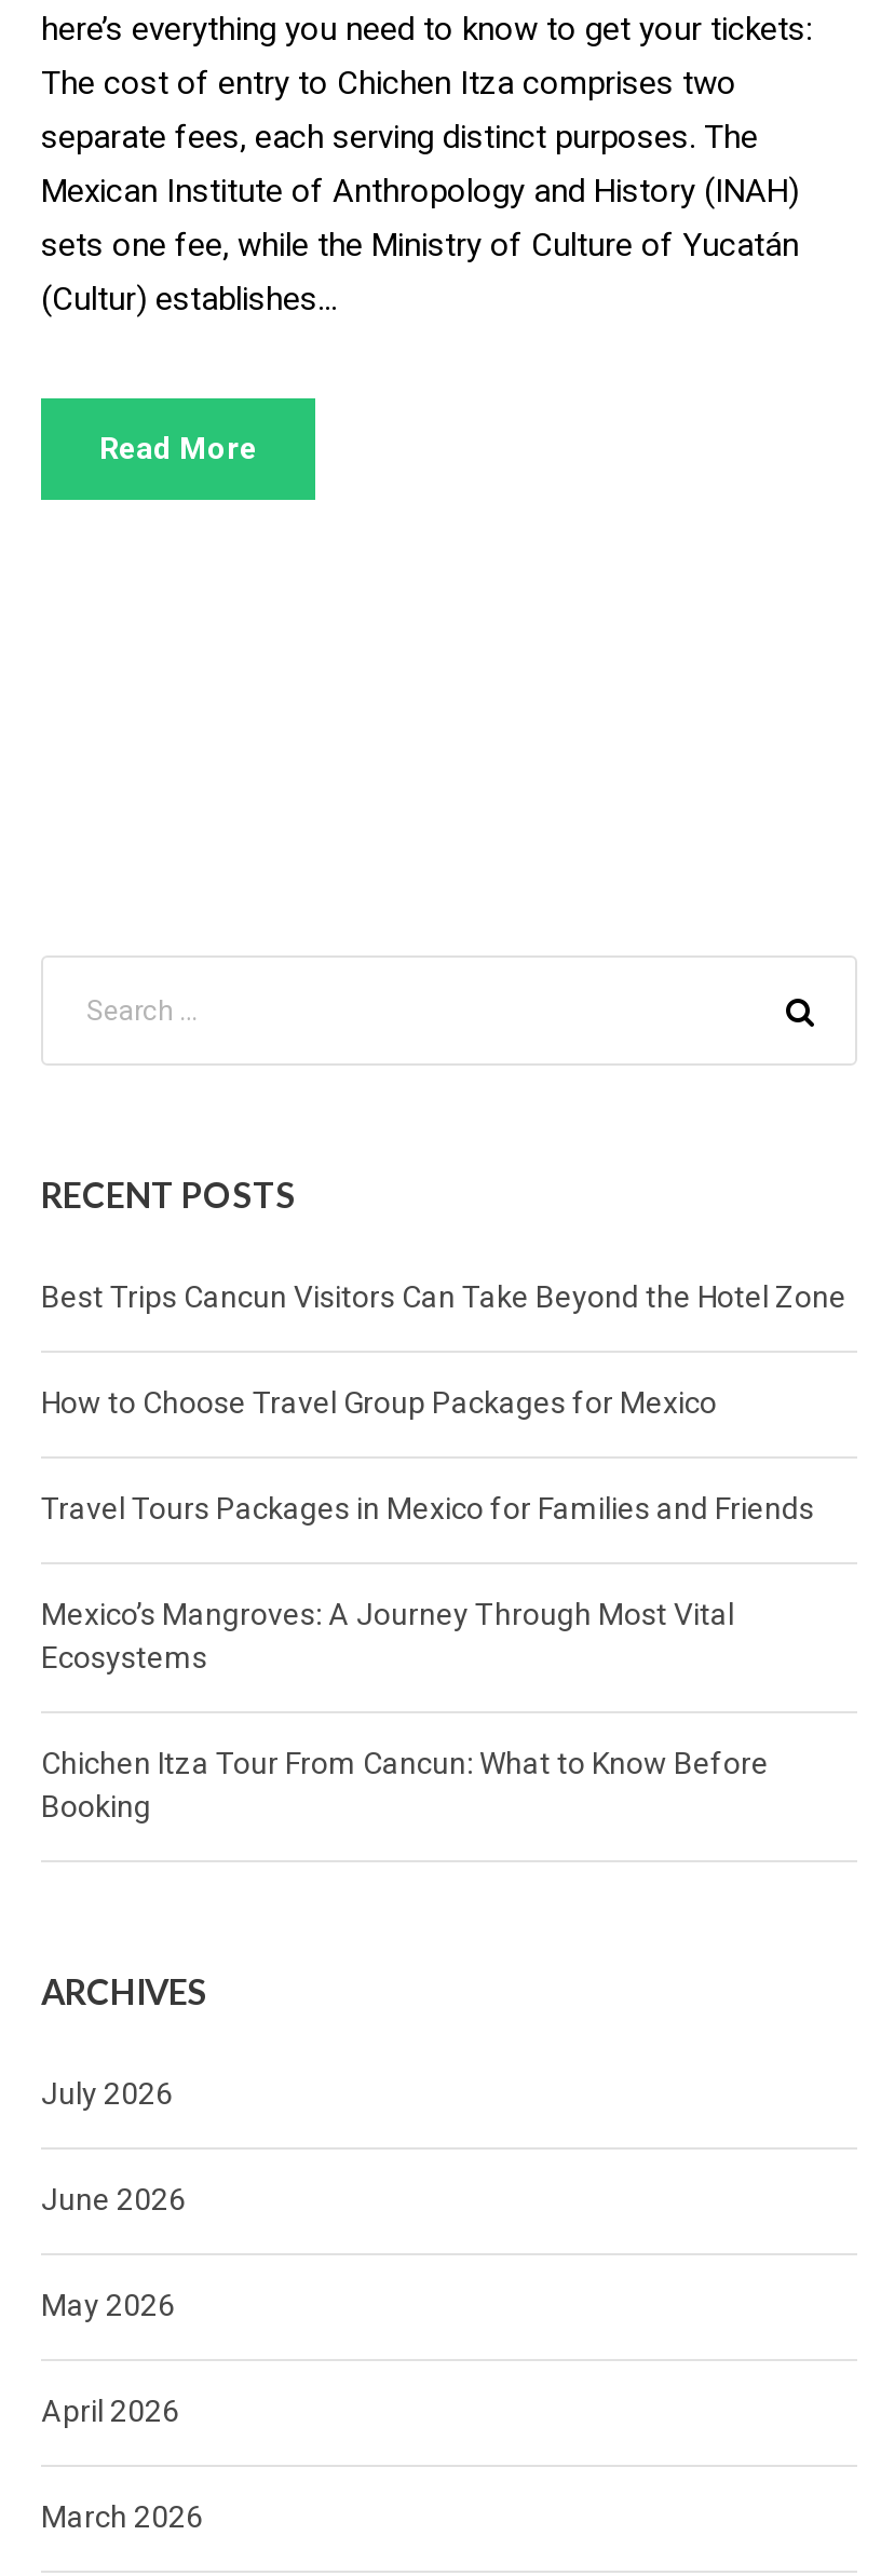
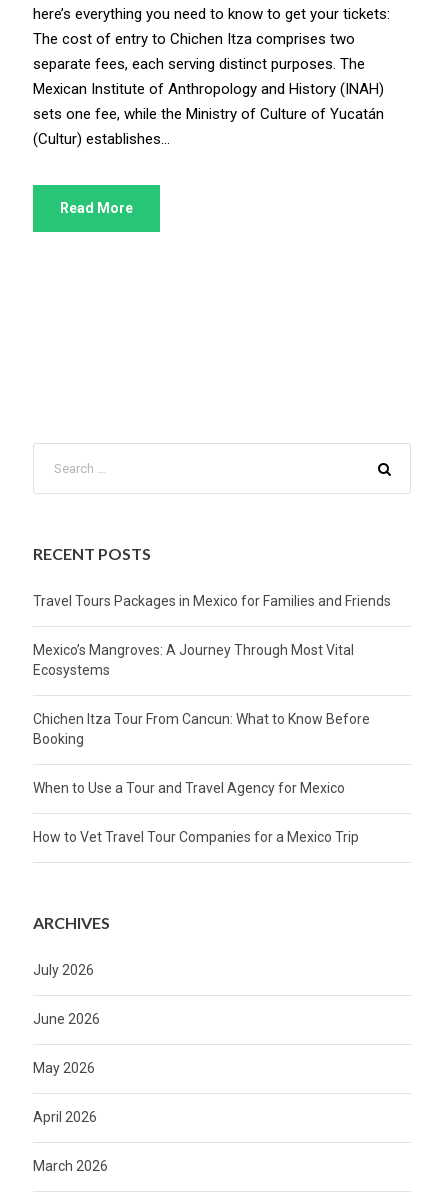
[41,1280,846,1420] Best Trips Cancun Visitors Can Take Beyond the Hotel Zone | How to Choose Travel Group Packages for Mexico -> none
moved [41,1491,814,1824] -> [33,593,391,747]: Travel Tours Packages in Mexico for Families and Friends | Mexico’s Mangroves: A Journey Through Most Vital | Ecosystems | Chichen Itza Tour From Cancun: What to Know Before | Booking
none -> [33,780,359,845] When to Use a Tour and Travel Agency for Mexico | How to Vet Travel Tour Companies for a Mexico Trip

